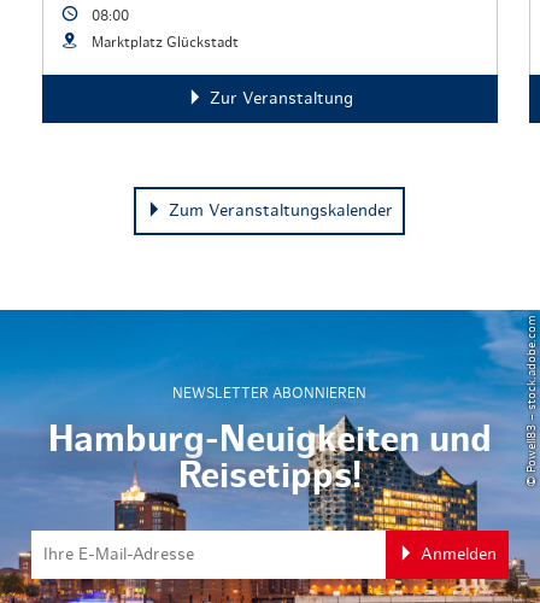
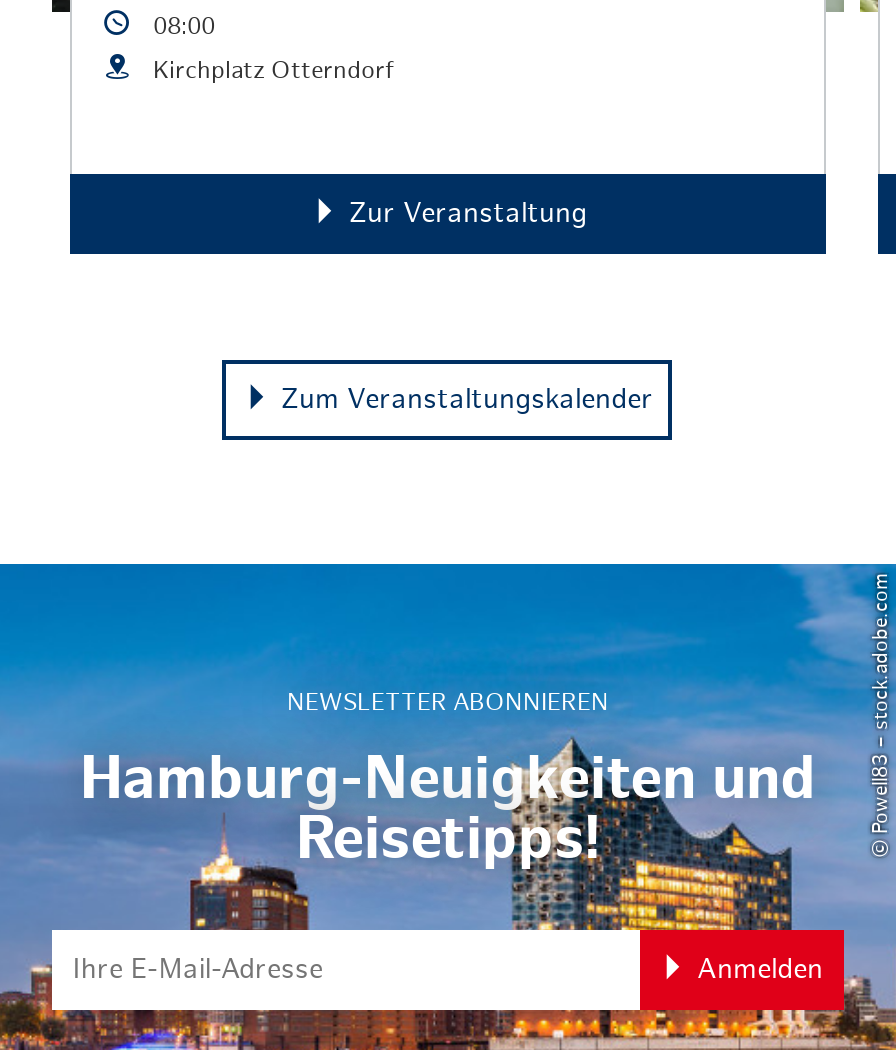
[92,34,239,49] Marktplatz Glückstadt -> [153,57,395,81] Kirchplatz Otterndorf

